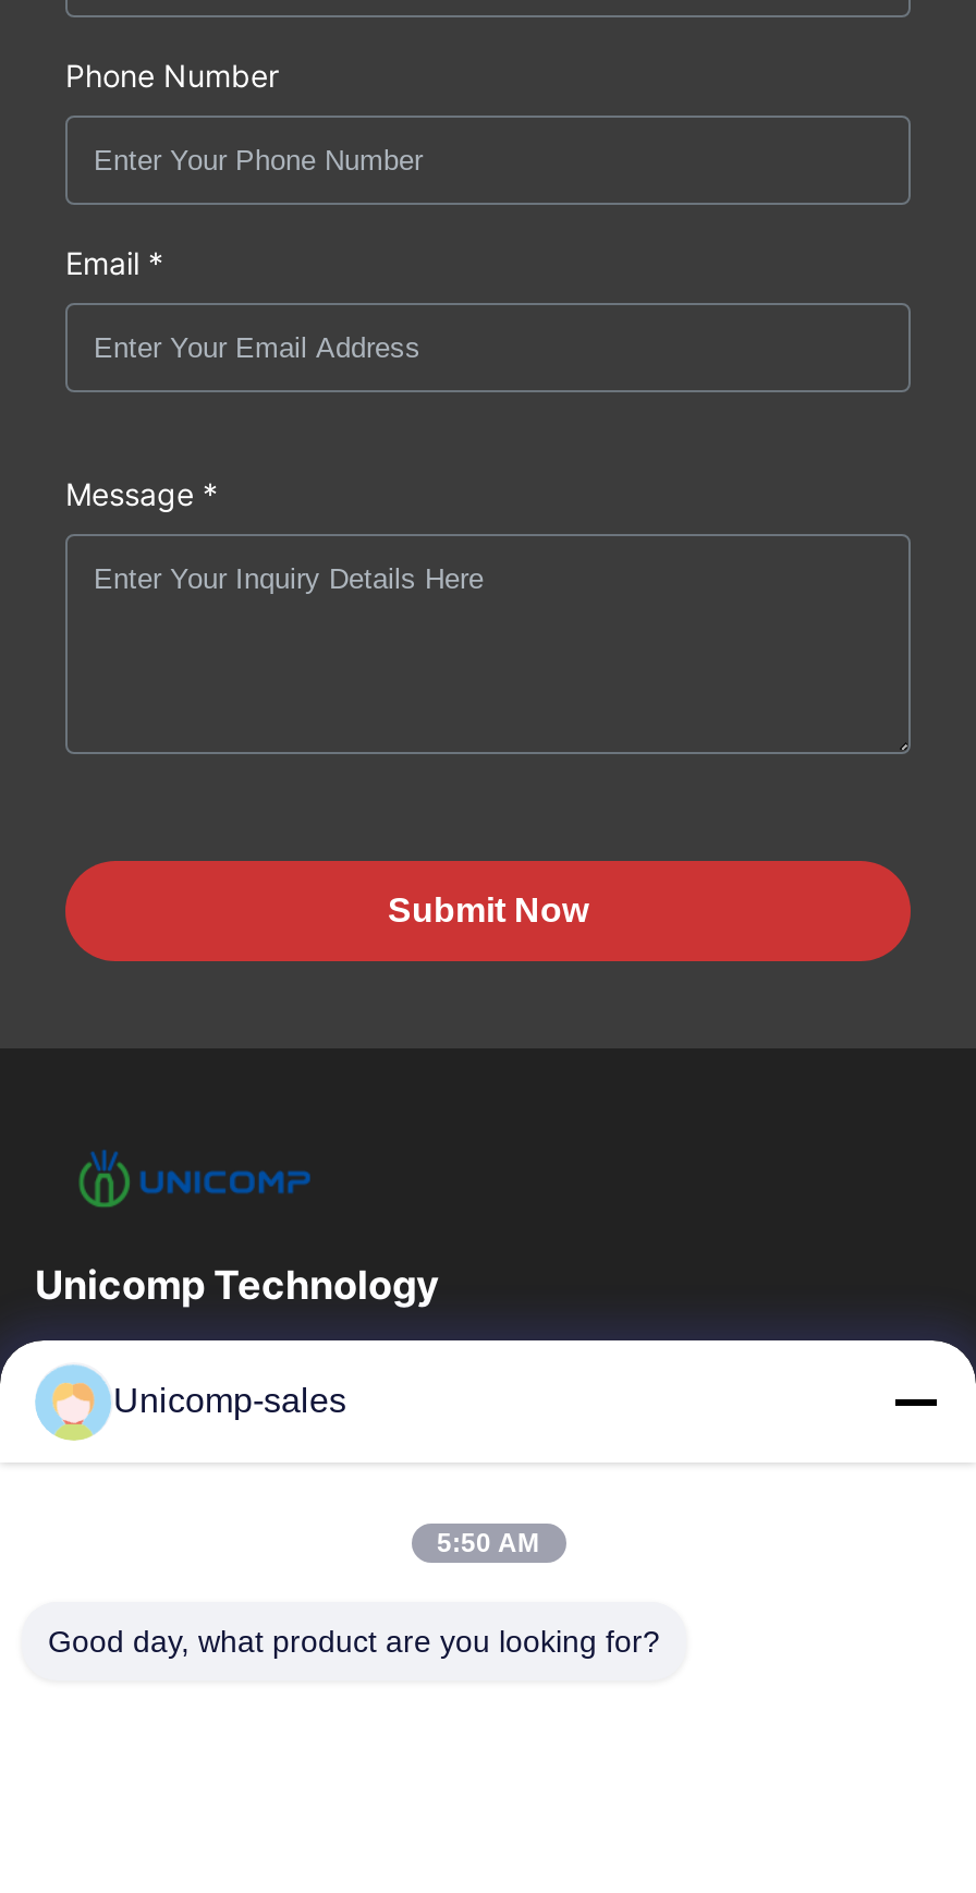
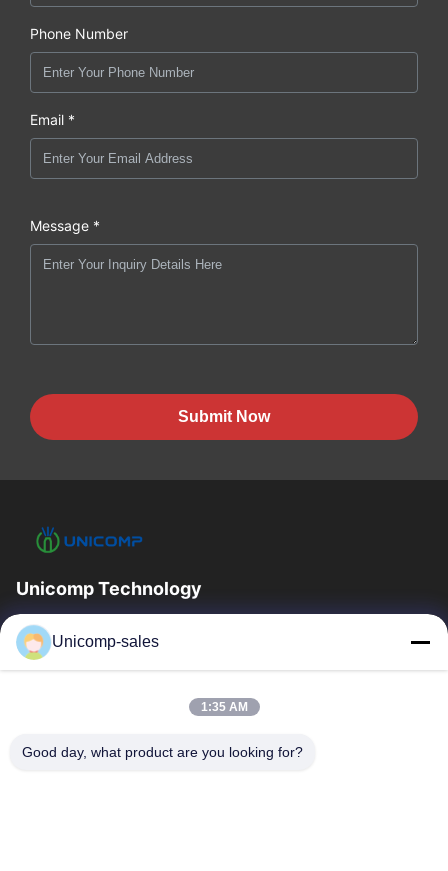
[437,1528,539,1558] 5:50 AM -> [200,700,247,714] 1:35 AM

